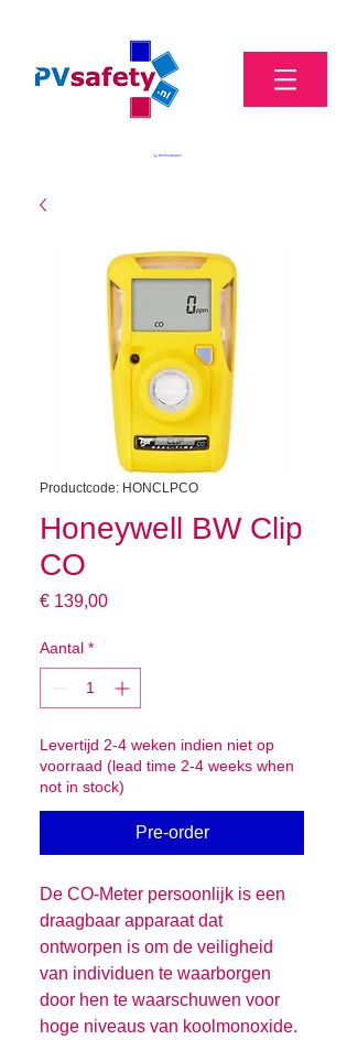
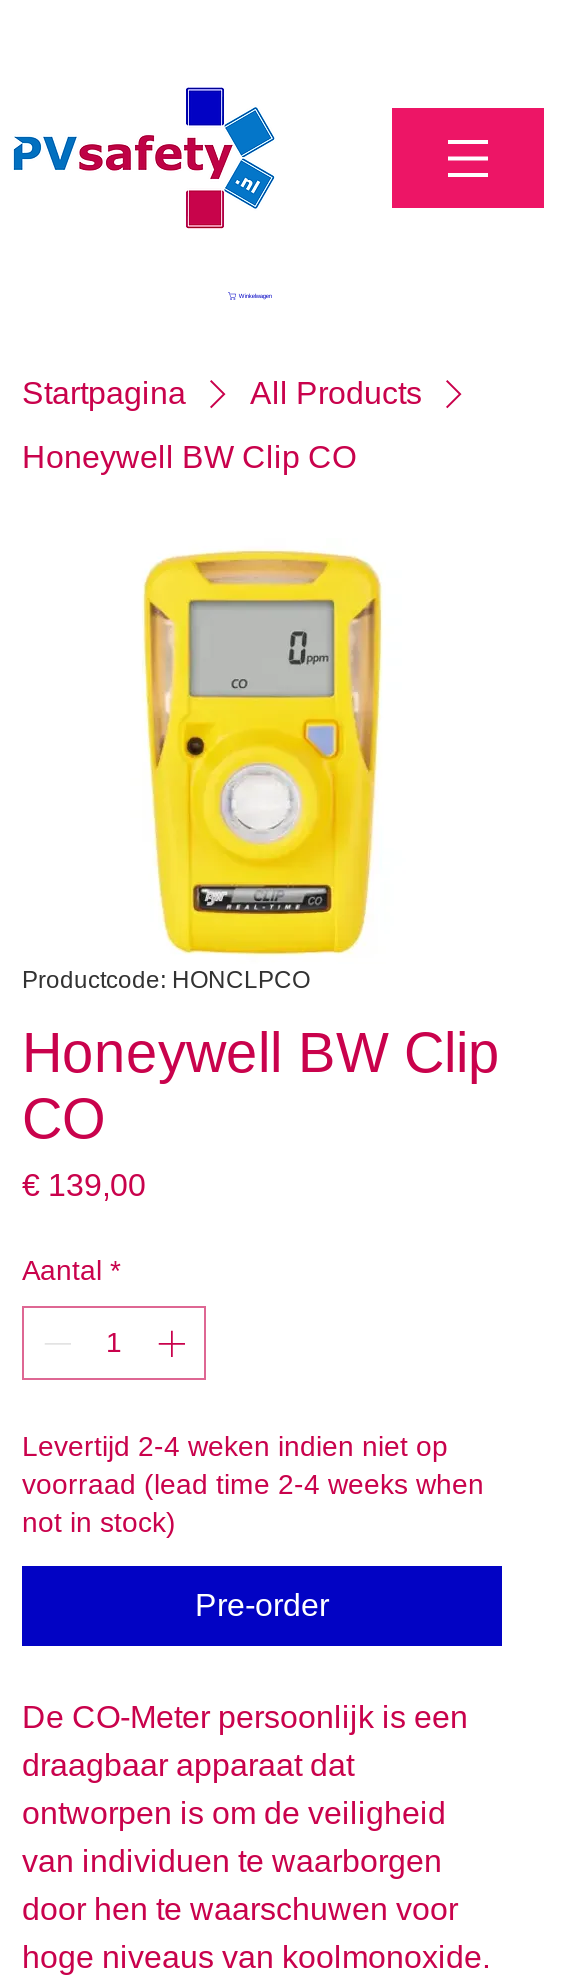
none -> [22,376,422,474] Startpagina | All Products | Honeywell BW Clip CO

